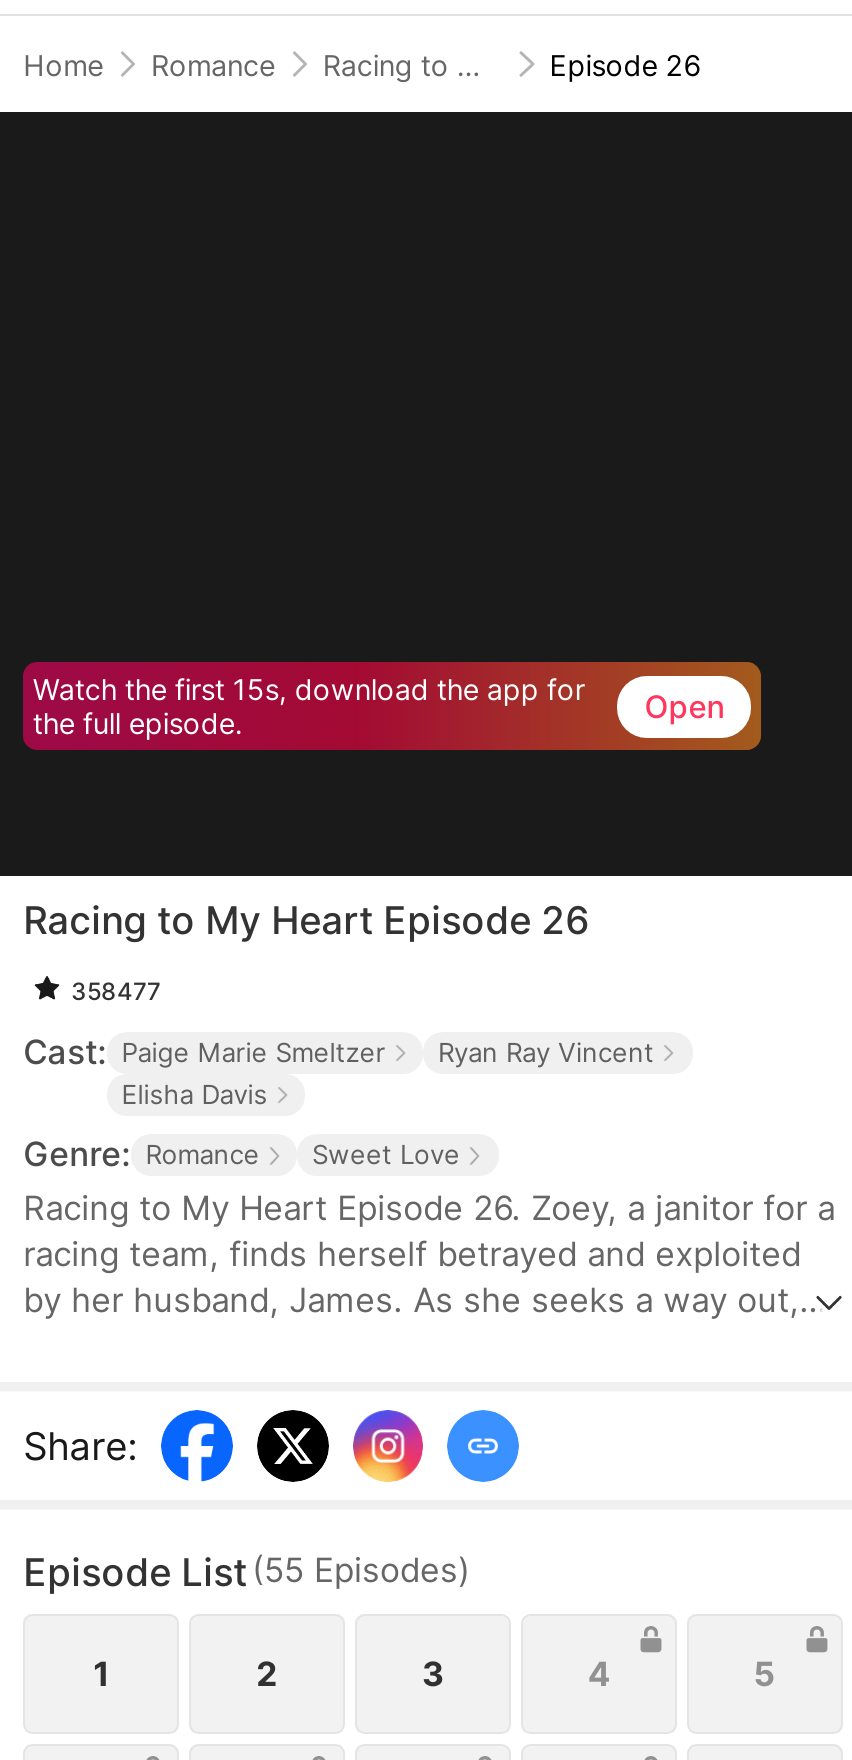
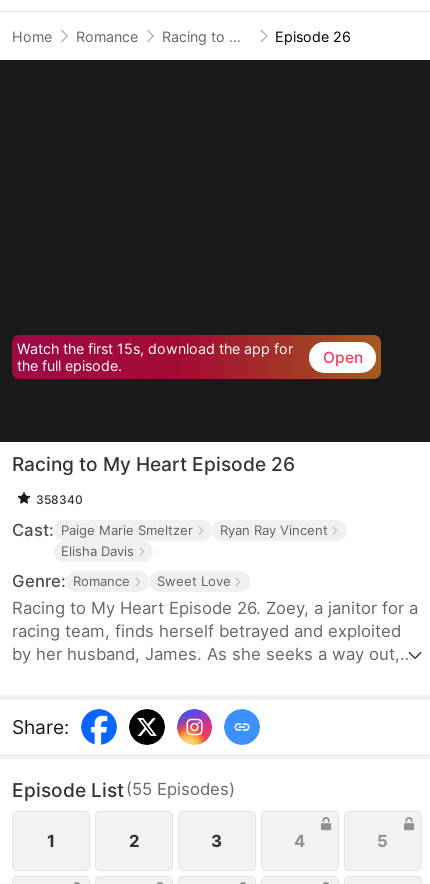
[71,975,161,1005] 358477 -> [36,492,83,507] 358340

